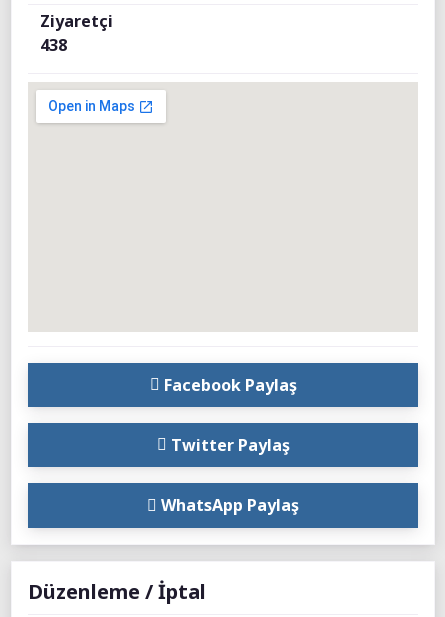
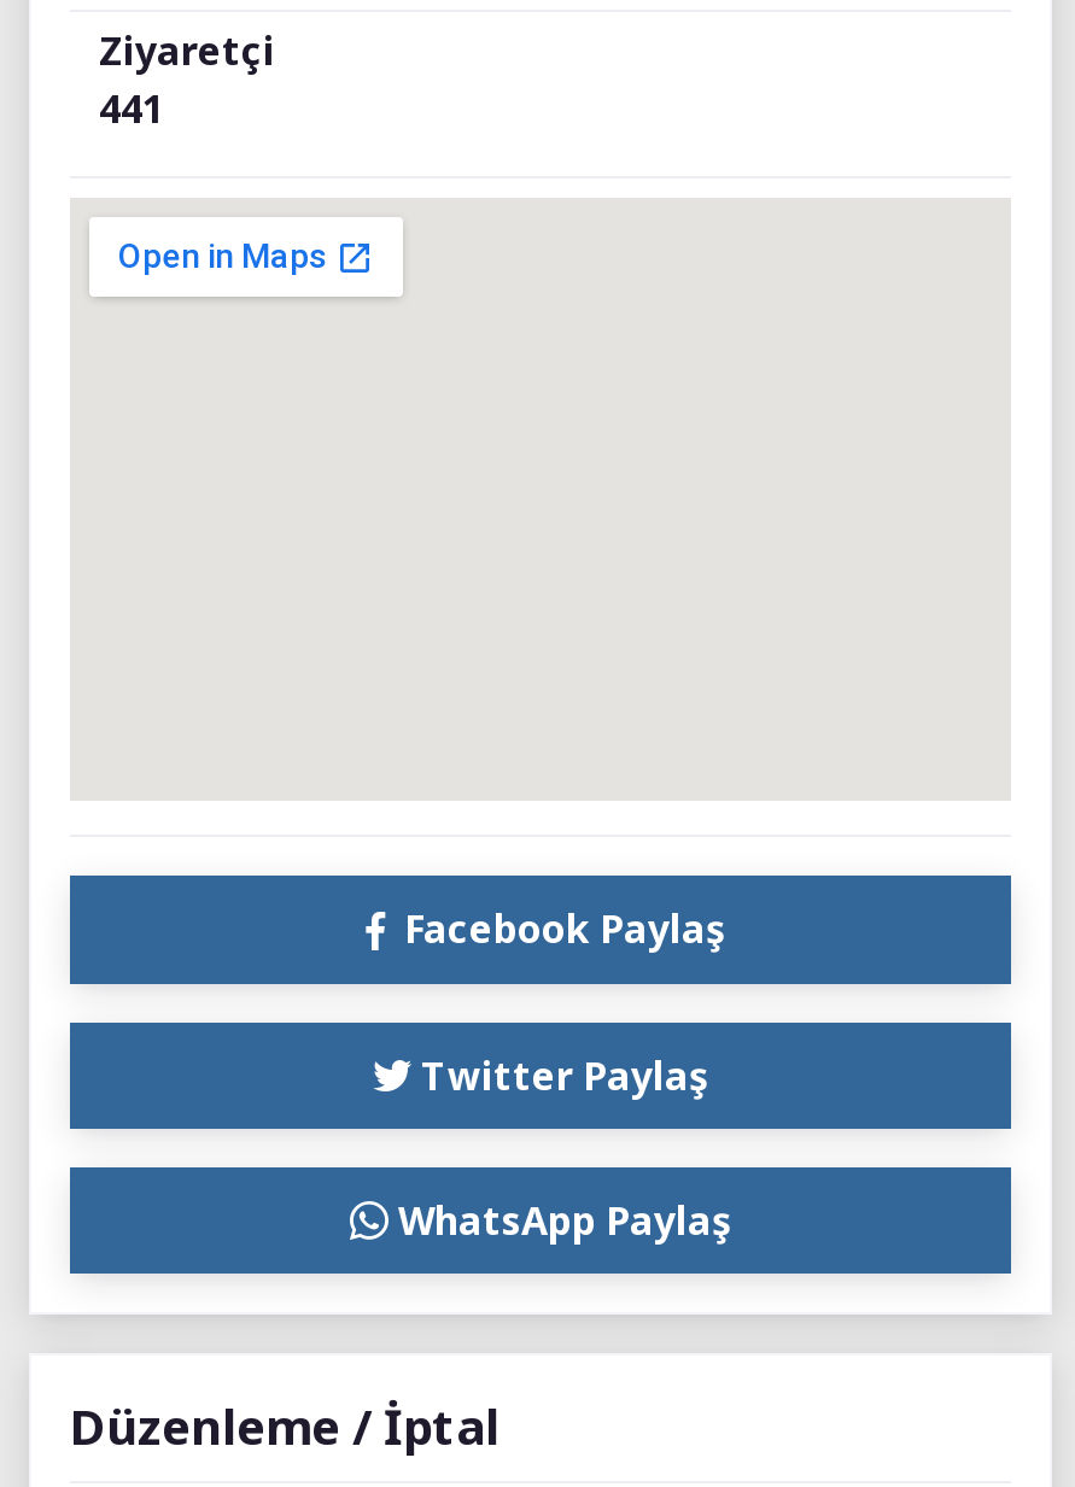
[40,33,67,55] 438 -> [99,83,164,136] 441

